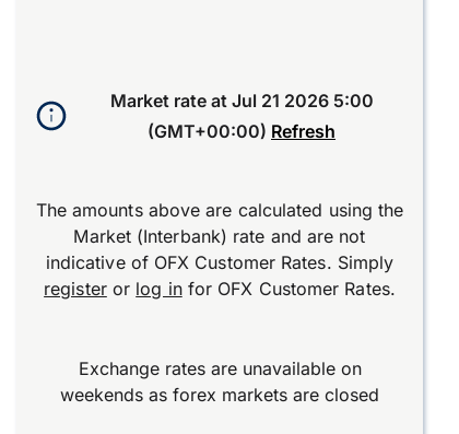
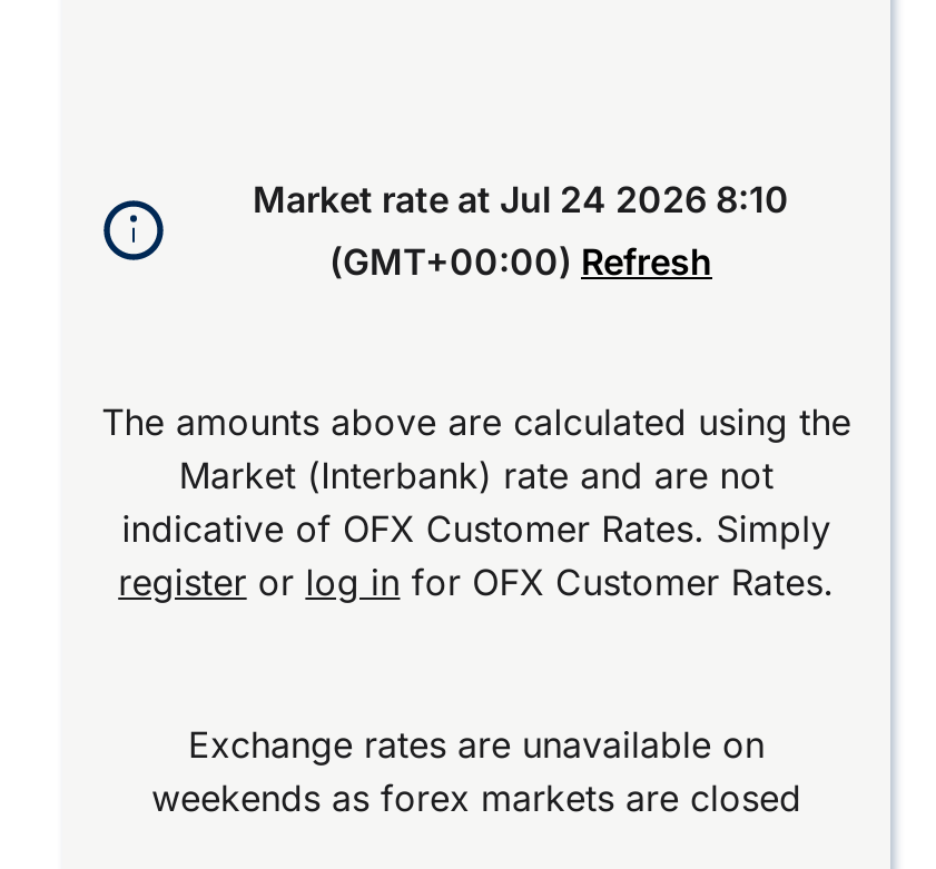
[110,90,373,112] Market rate at Jul 21 2026 5:00 -> [253,177,789,221] Market rate at Jul 24 2026 8:10

